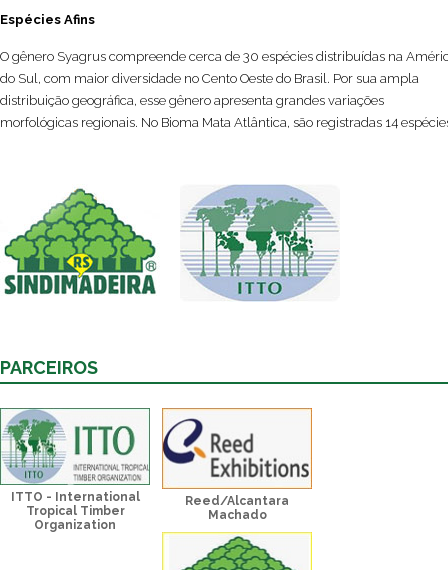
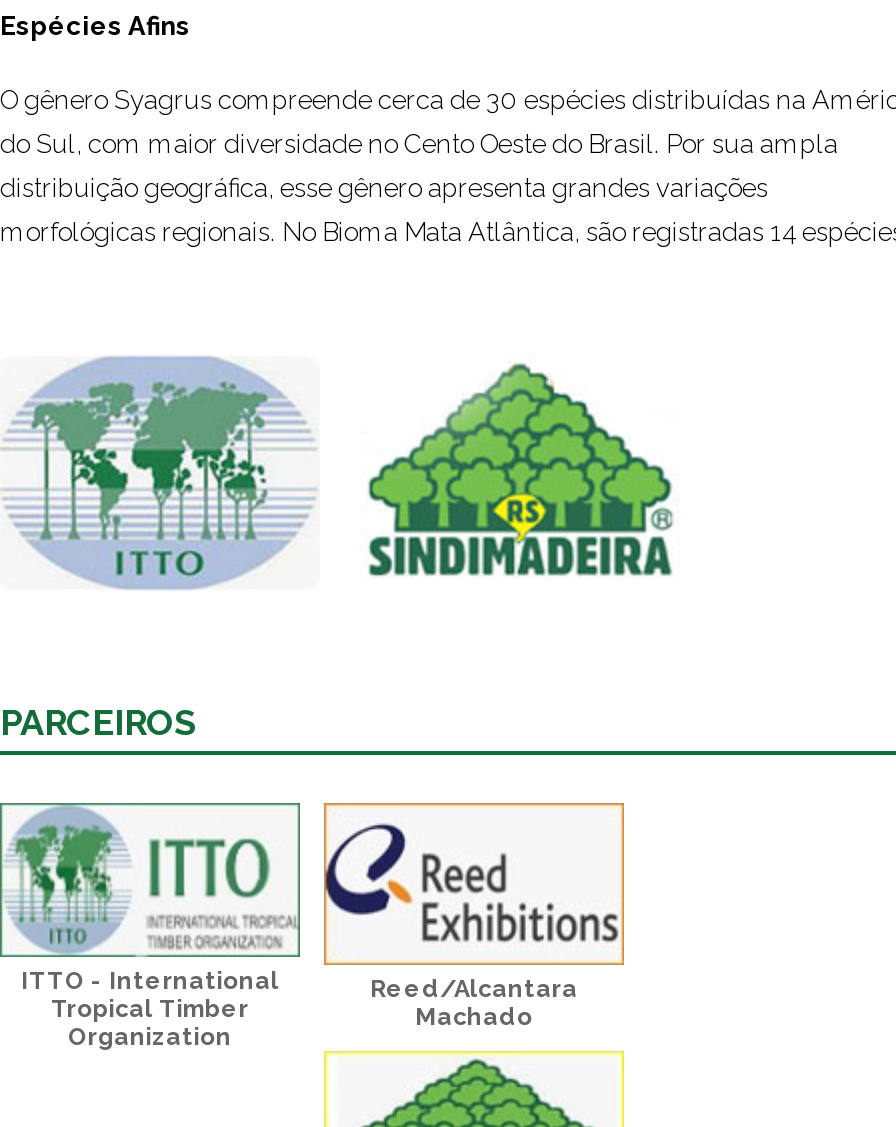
[3,185,157,301] [image] -> [6,355,316,591] [image]
[181,184,338,302] [image] -> [366,357,674,589] [image]

